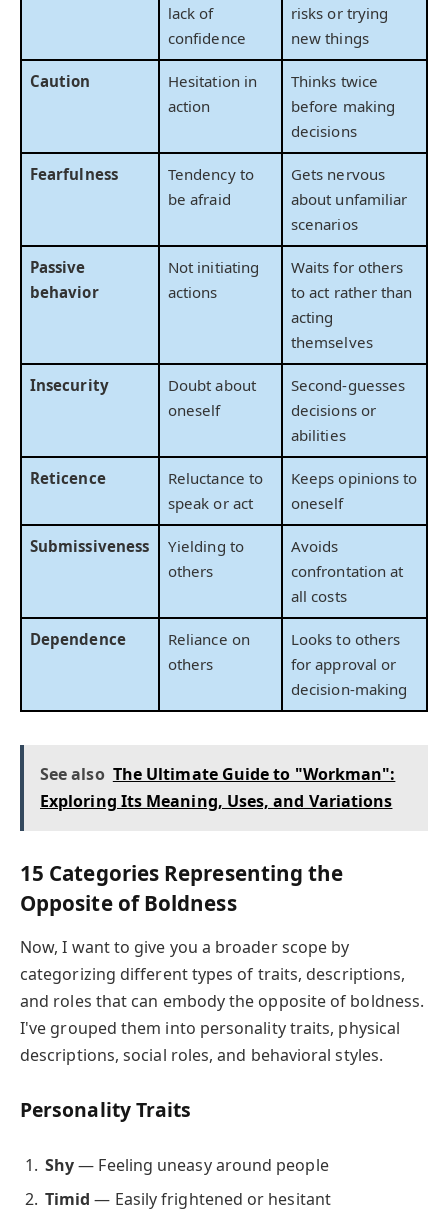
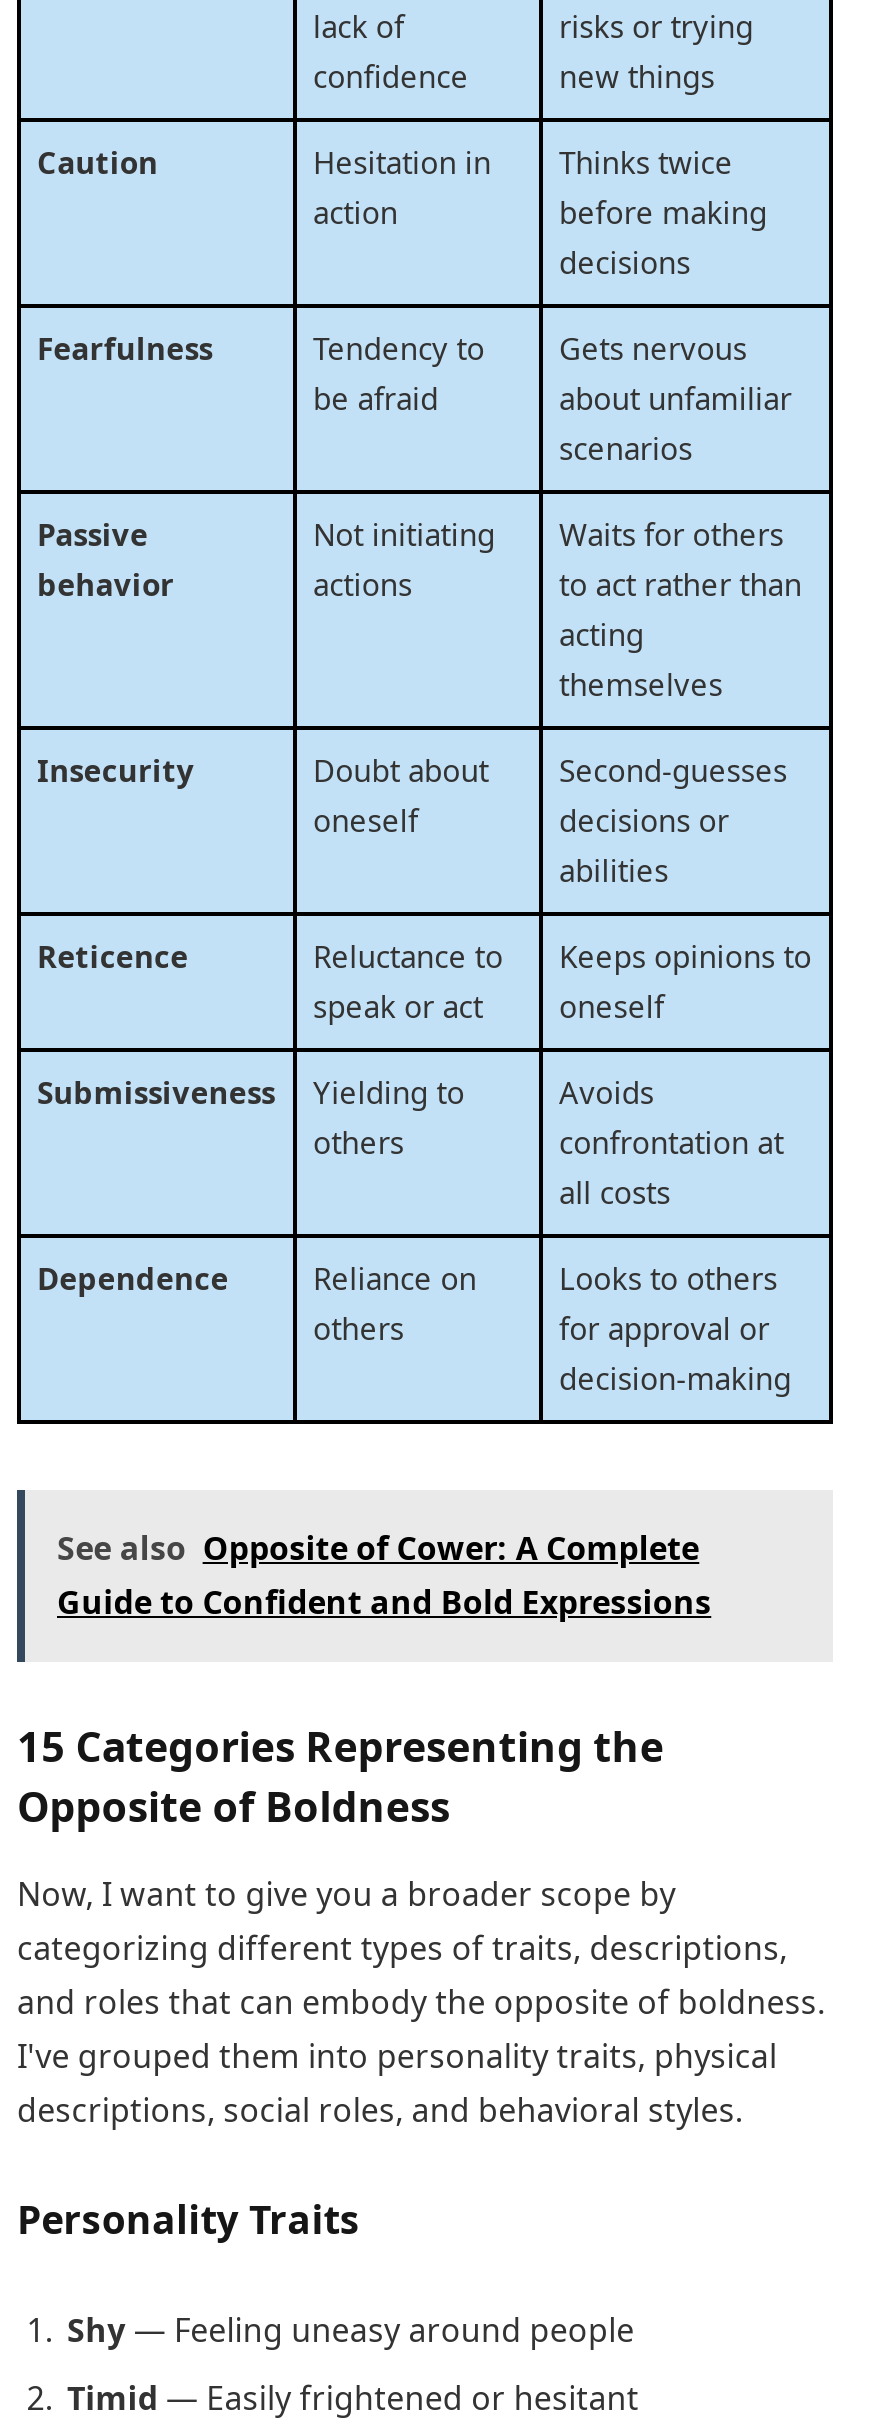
[40,763,395,812] See also The Ultimate Guide to "Workman": | Exploring Its Meaning, Uses, and Variations -> [57,1525,711,1623] See also Opposite of Cower: A Complete | Guide to Confident and Bold Expressions

